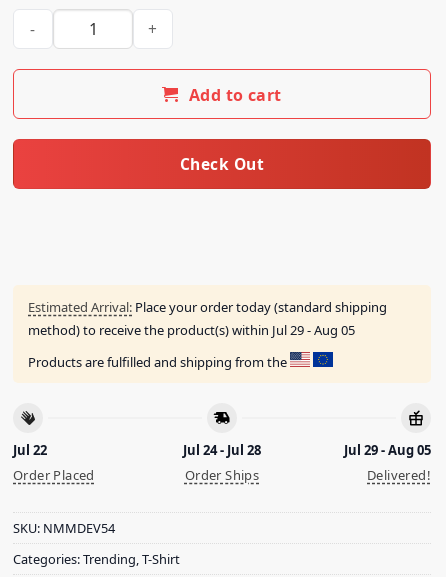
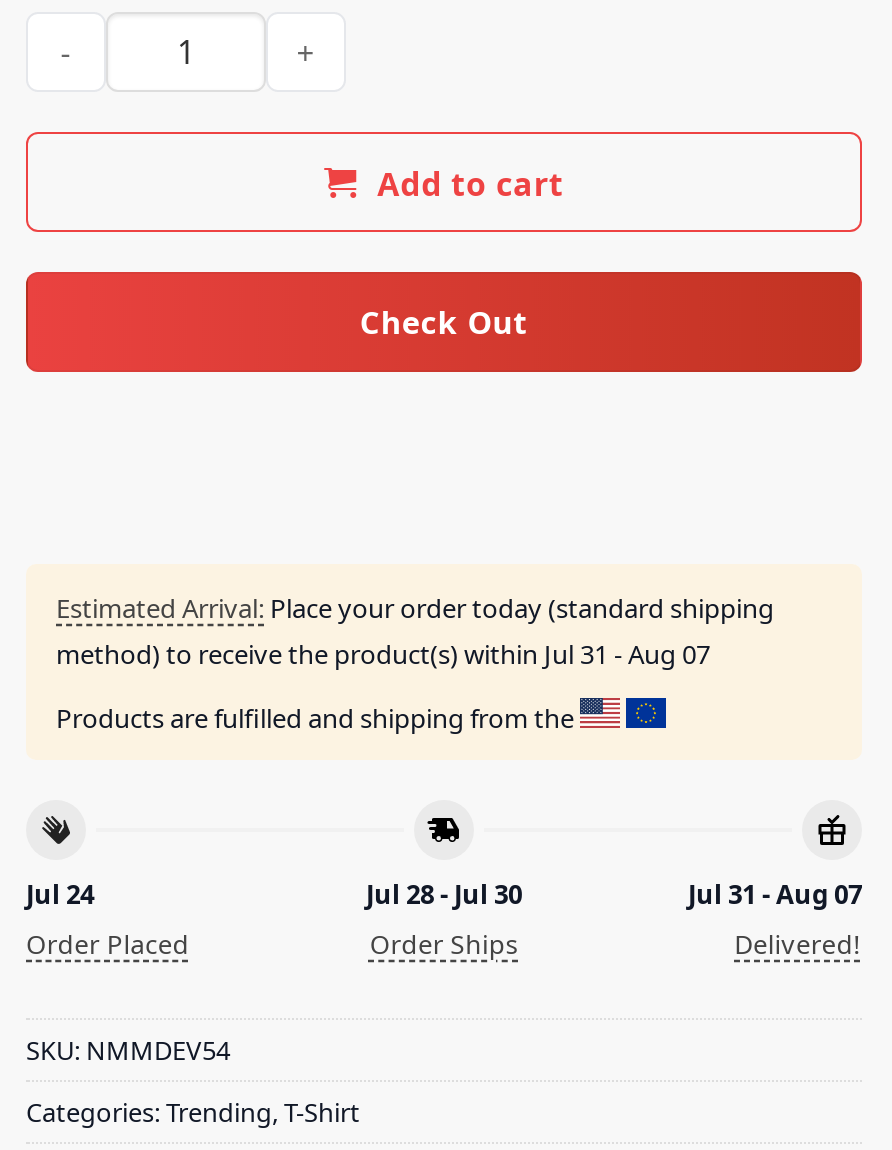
[28,321,355,339] method) to receive the product(s) within Jul 29 - Aug 05 -> [56,636,710,672] method) to receive the product(s) within Jul 31 - Aug 07
[13,441,47,459] Jul 22 -> [26,875,94,911] Jul 24
[183,441,261,459] Jul 24 - Jul 28 -> [366,875,522,911] Jul 28 - Jul 30
[344,441,431,459] Jul 29 - Aug 05 -> [688,875,862,911] Jul 31 - Aug 07

